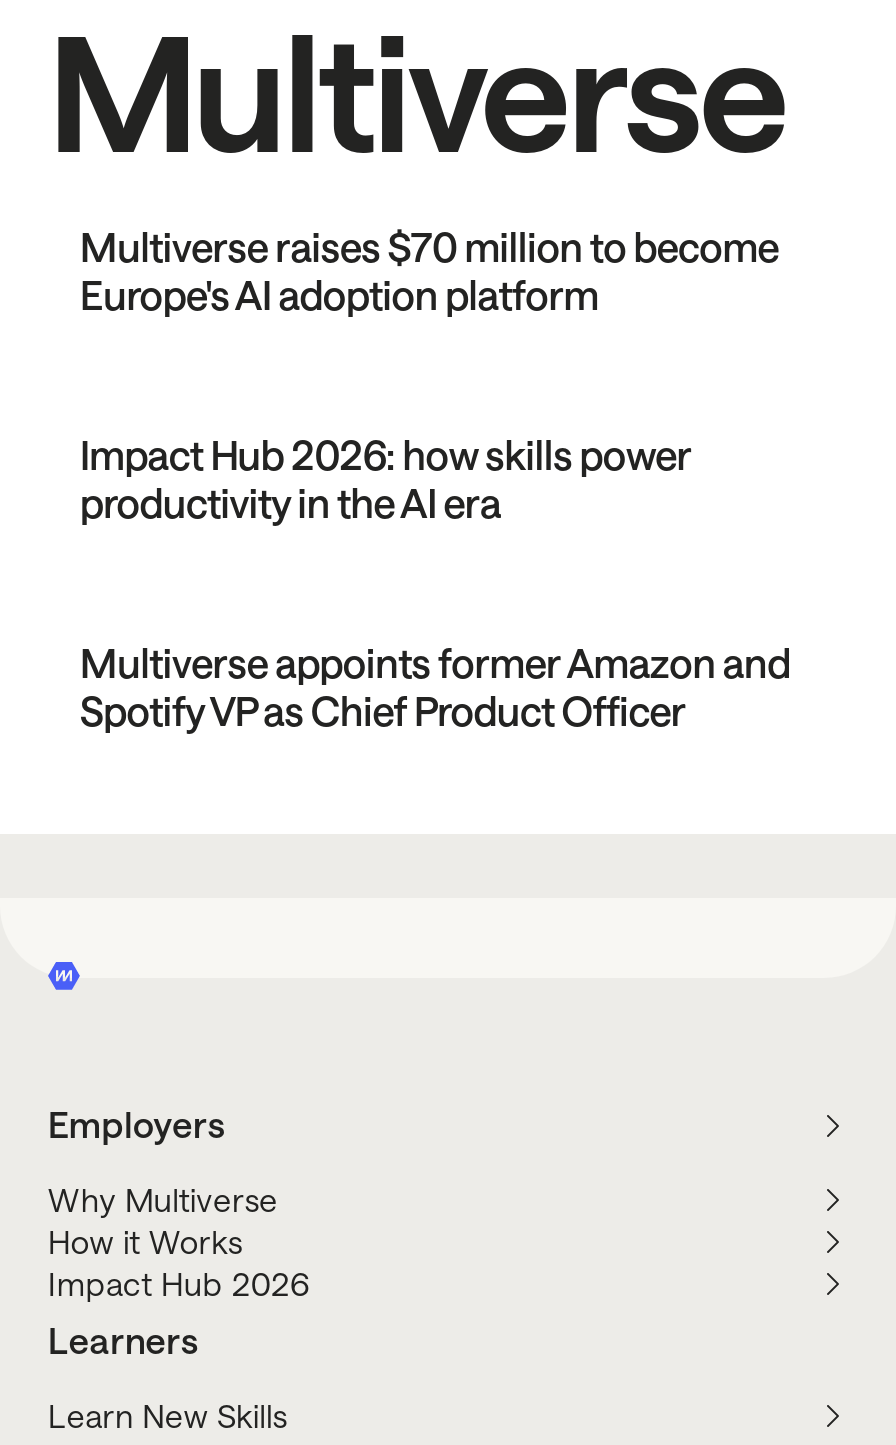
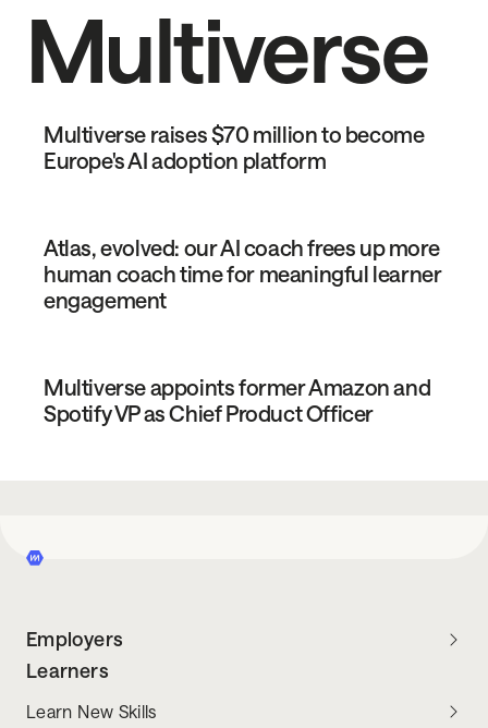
[80,434,692,528] Impact Hub 2026: how skills power | productivity in the AI era -> [44,236,442,314] Atlas, evolved: our AI coach frees up more | human coach time for meaningful learner | engagement
moved [48,642,790,1146] -> [26,376,430,651]: Multiverse appoints former Amazon and | Spotify VP as Chief Product Officer | Employers
[48,1182,311,1304] Why Multiverse | How it Works | Impact Hub 2026 -> none

